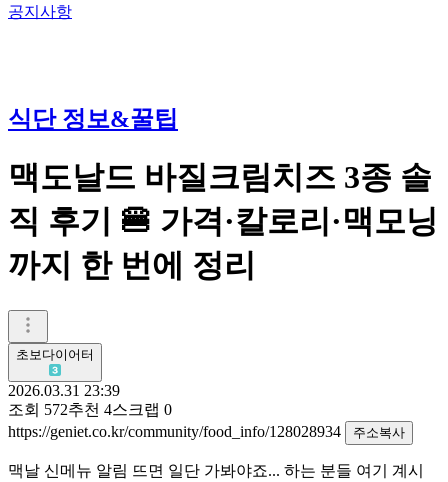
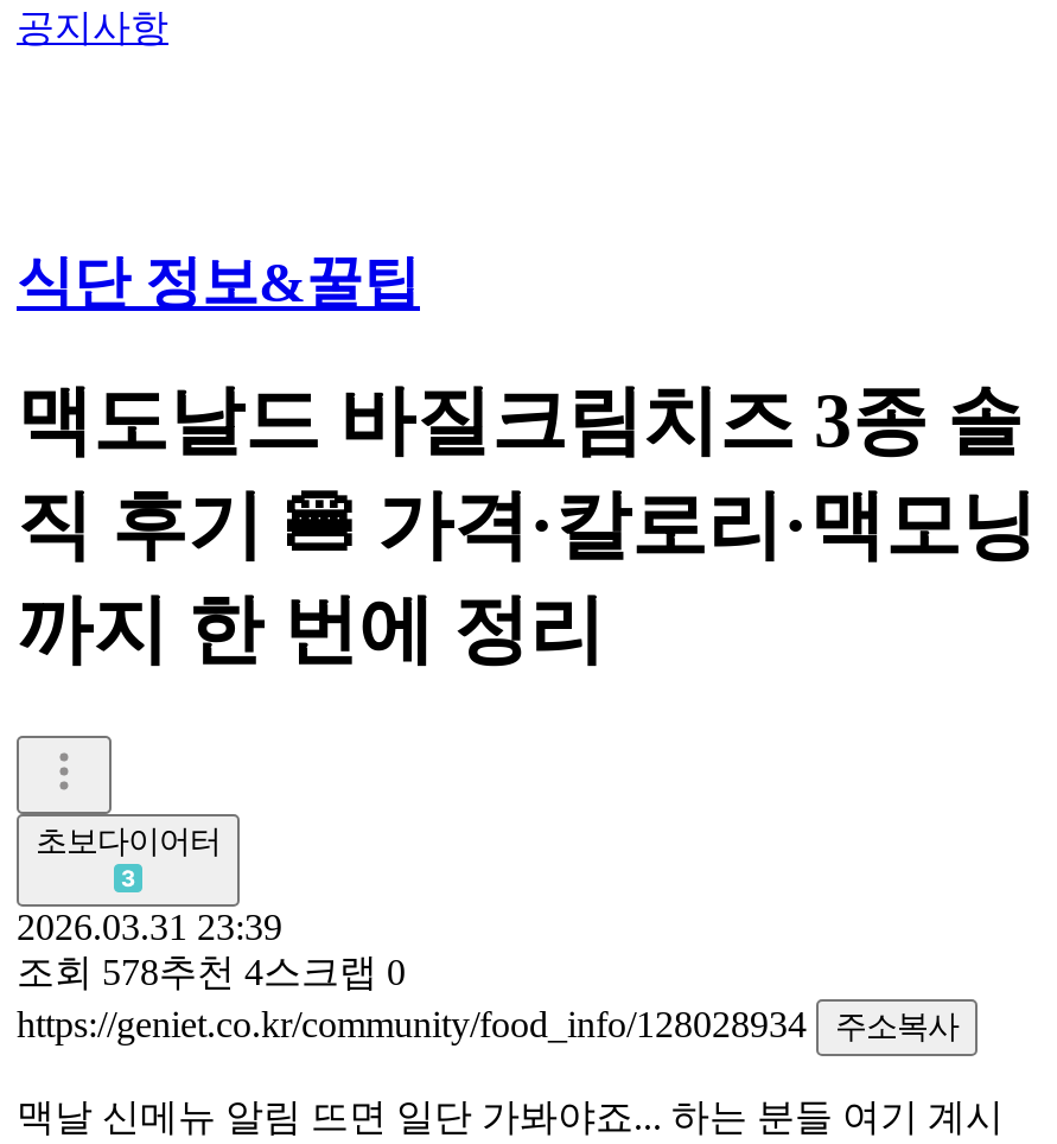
[8,401,172,418] 조회 572추천 4스크랩 0 -> [17,951,406,992] 조회 578추천 4스크랩 0

